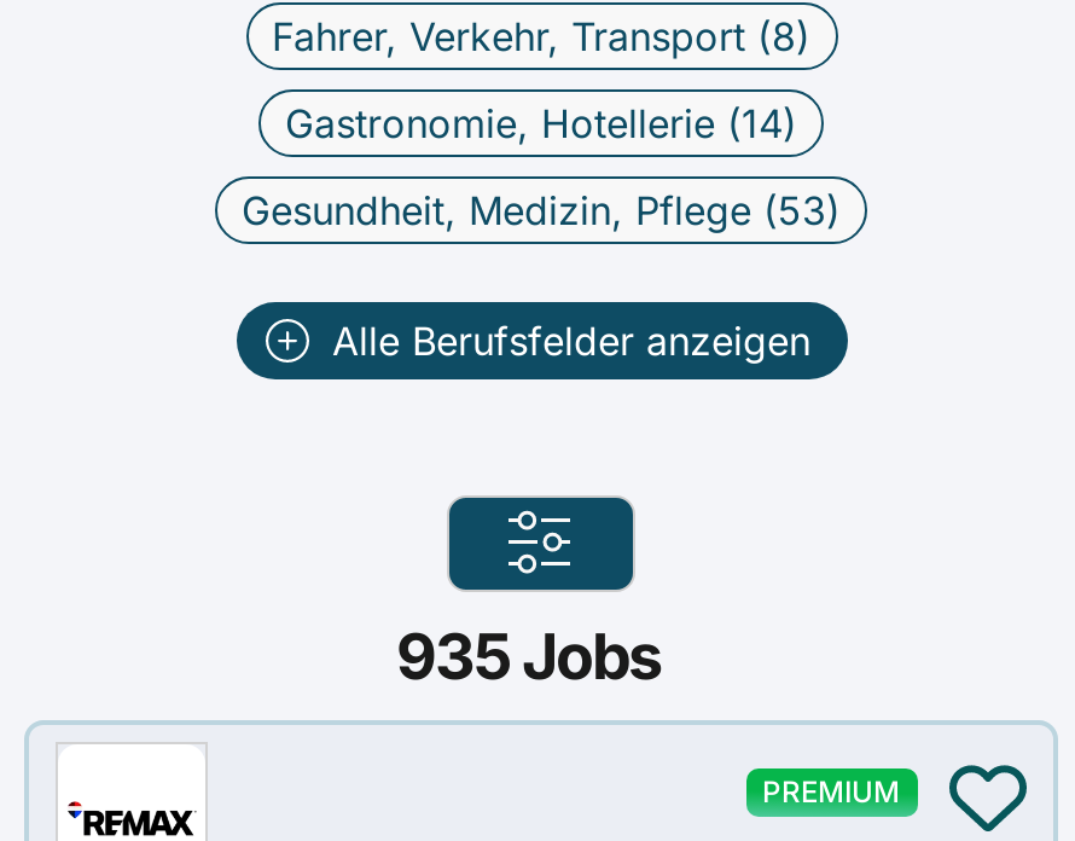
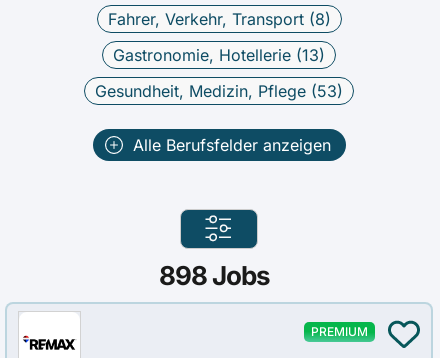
[285,99,797,147] Gastronomie, Hotellerie (14) -> [113,45,325,65] Gastronomie, Hotellerie (13)
[396,619,662,694] 935 Jobs -> [158,260,269,291] 898 Jobs

